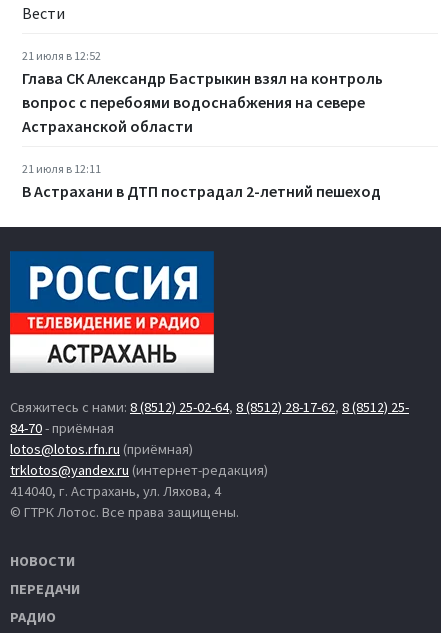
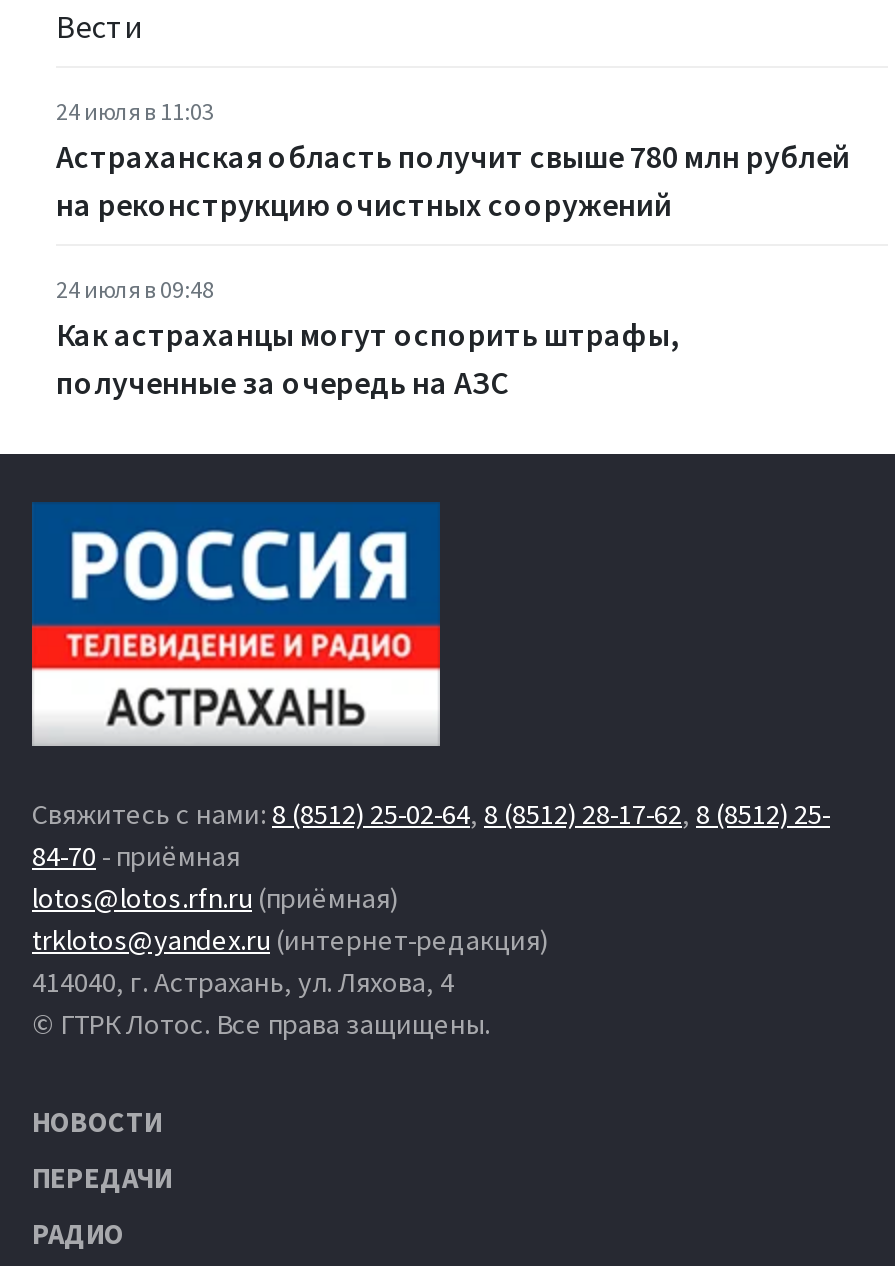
[22,48,383,136] 21 июля в 12:52 | Глава СК Александр Бастрыкин взял на контроль | вопрос с перебоями водоснабжения на севере | Астраханской области -> [56,97,850,225] 24 июля в 11:03 | Астраханская область получит свыше 780 млн рублей | на реконструкцию очистных сооружений
[22,161,381,201] 21 июля в 12:11 | В Астрахани в ДТП пострадал 2-летний пешеход -> [56,275,680,403] 24 июля в 09:48 | Как астраханцы могут оспорить штрафы, | полученные за очередь на АЗС

